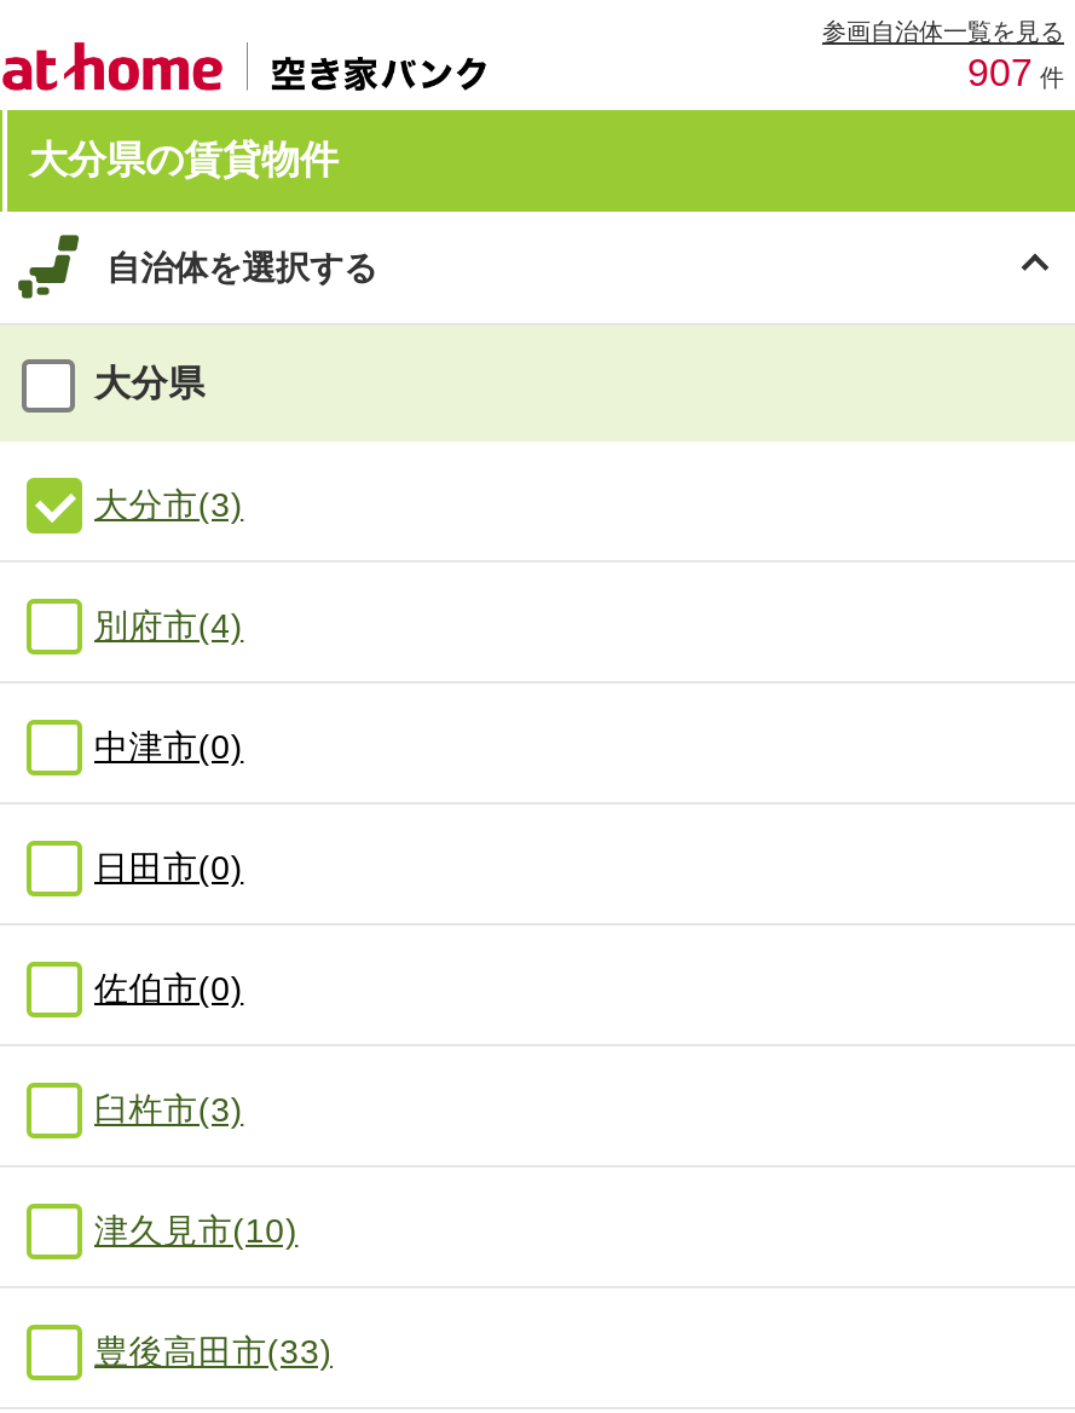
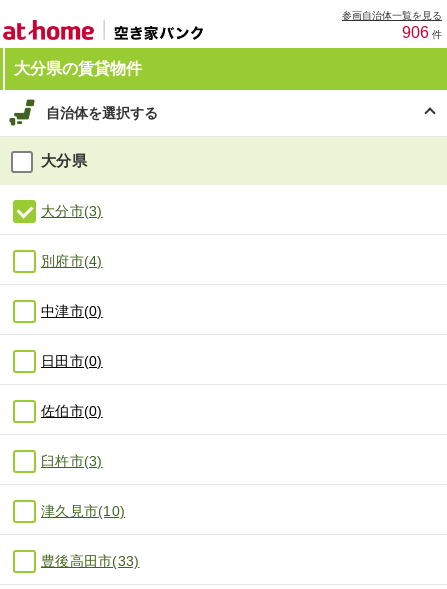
[967,52,1064,93] 907件 -> [402,24,442,41] 906件

